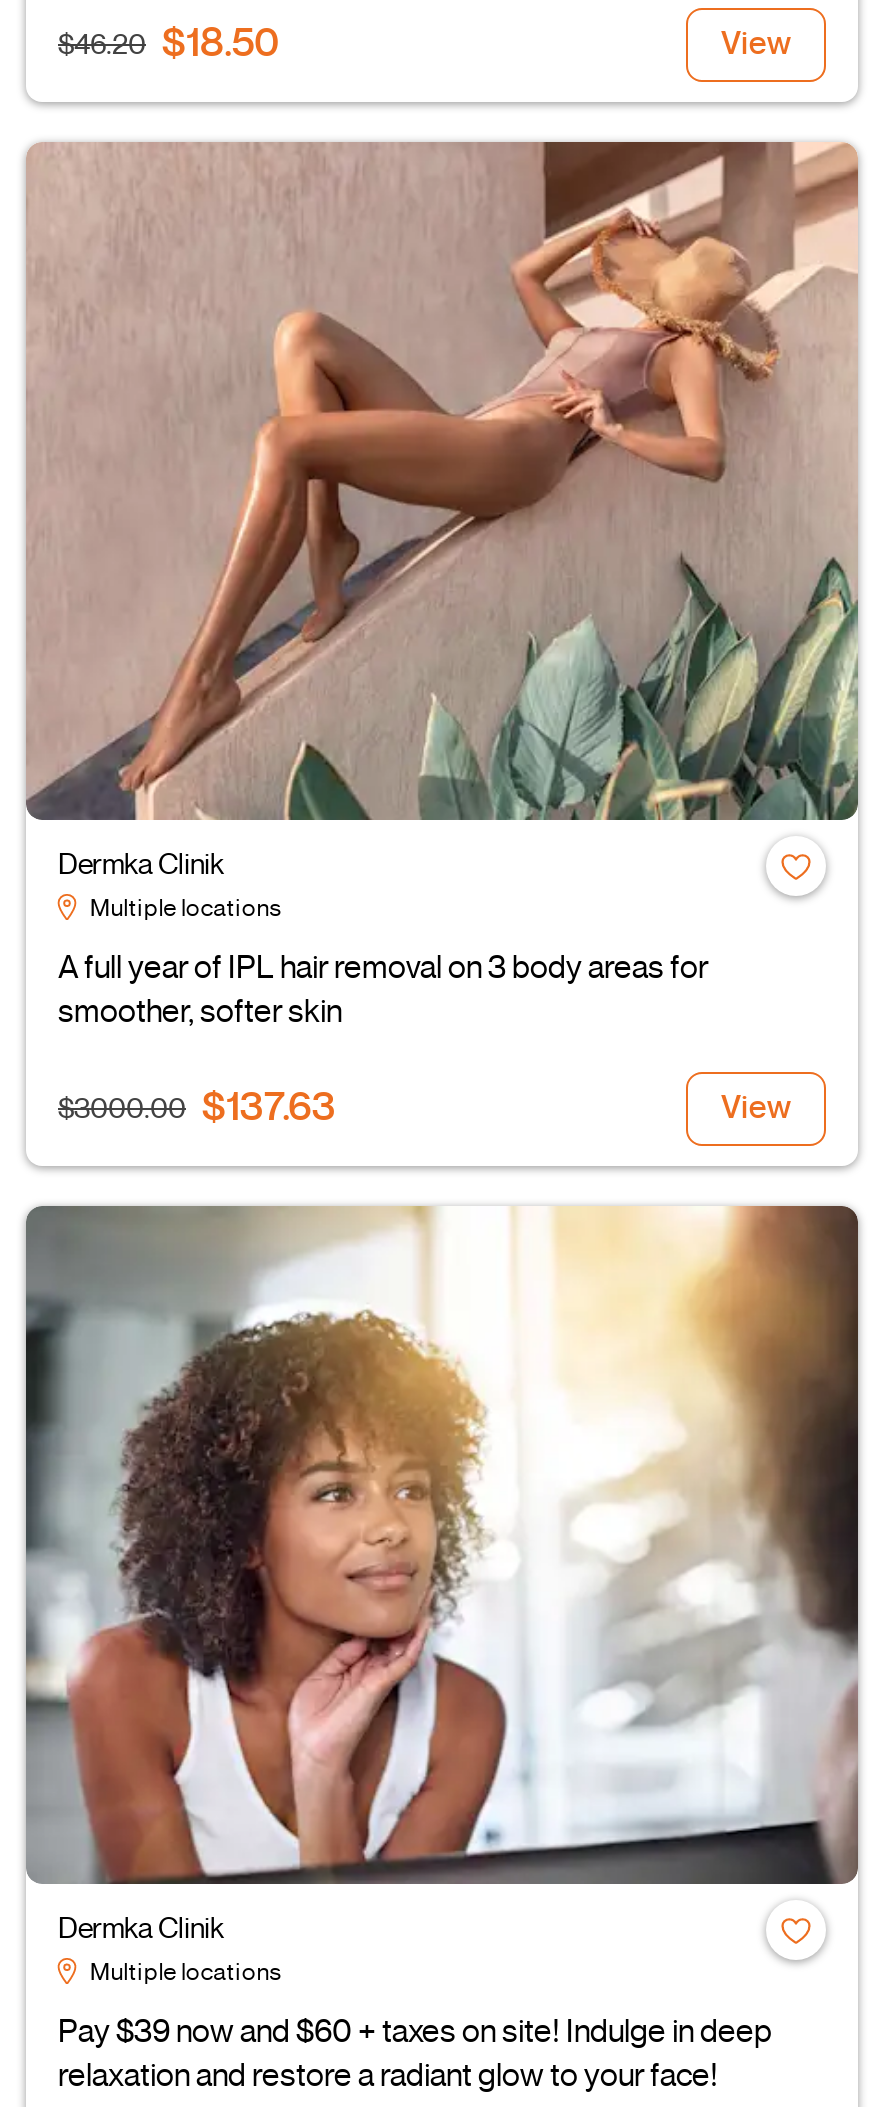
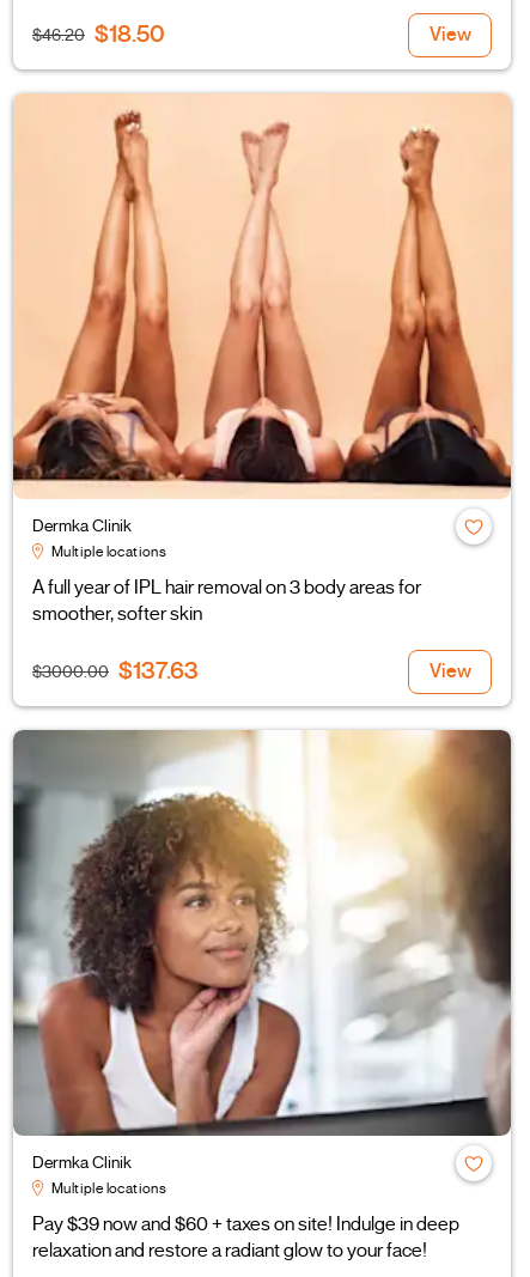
[24,140,860,822] [image] -> [12,93,511,499] [image]

